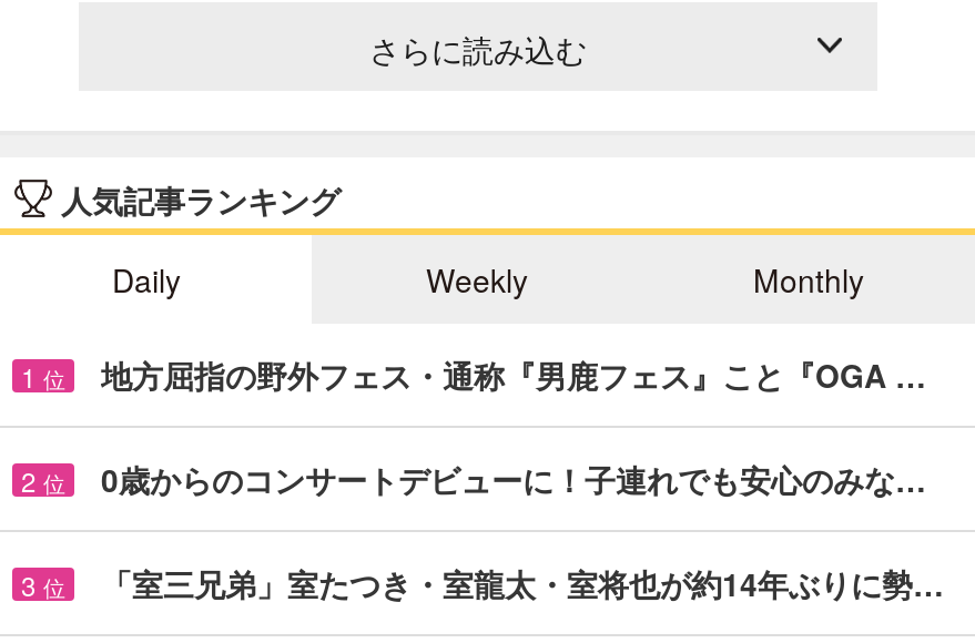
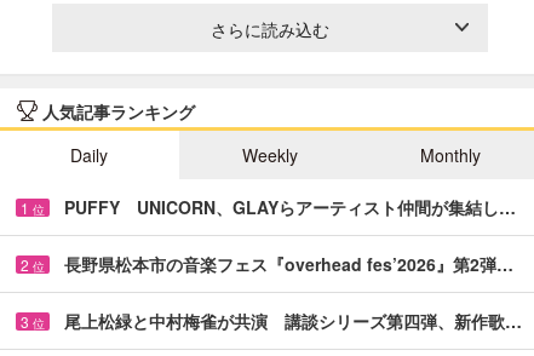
[101,352,926,396] 地方屈指の野外フェス・通称『男鹿フェス』こと『OGA … -> [64,195,516,219] PUFFY UNICORN、GLAYらアーティスト仲間が集結し…
[101,456,926,501] 0歳からのコンサートデビューに！子連れでも安心のみな… -> [64,252,513,276] 長野県松本市の音楽フェス『overhead fes’2026』第2弾…
[101,561,944,605] 「室三兄弟」室たつき・室龍太・室将也が約14年ぶりに勢… -> [64,309,522,333] 尾上松緑と中村梅雀が共演 講談シリーズ第四弾、新作歌…

